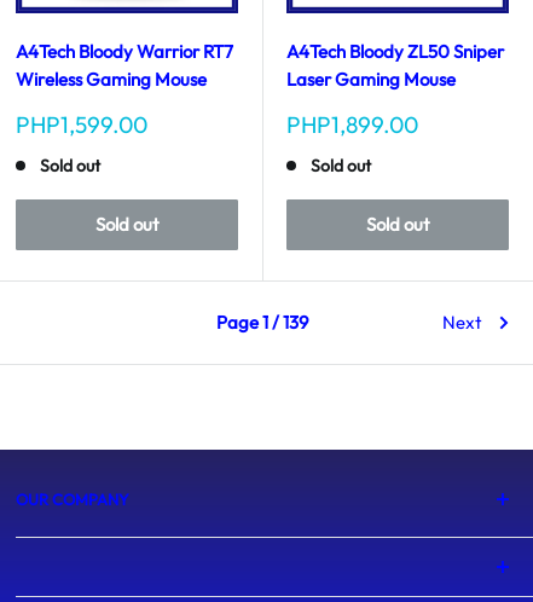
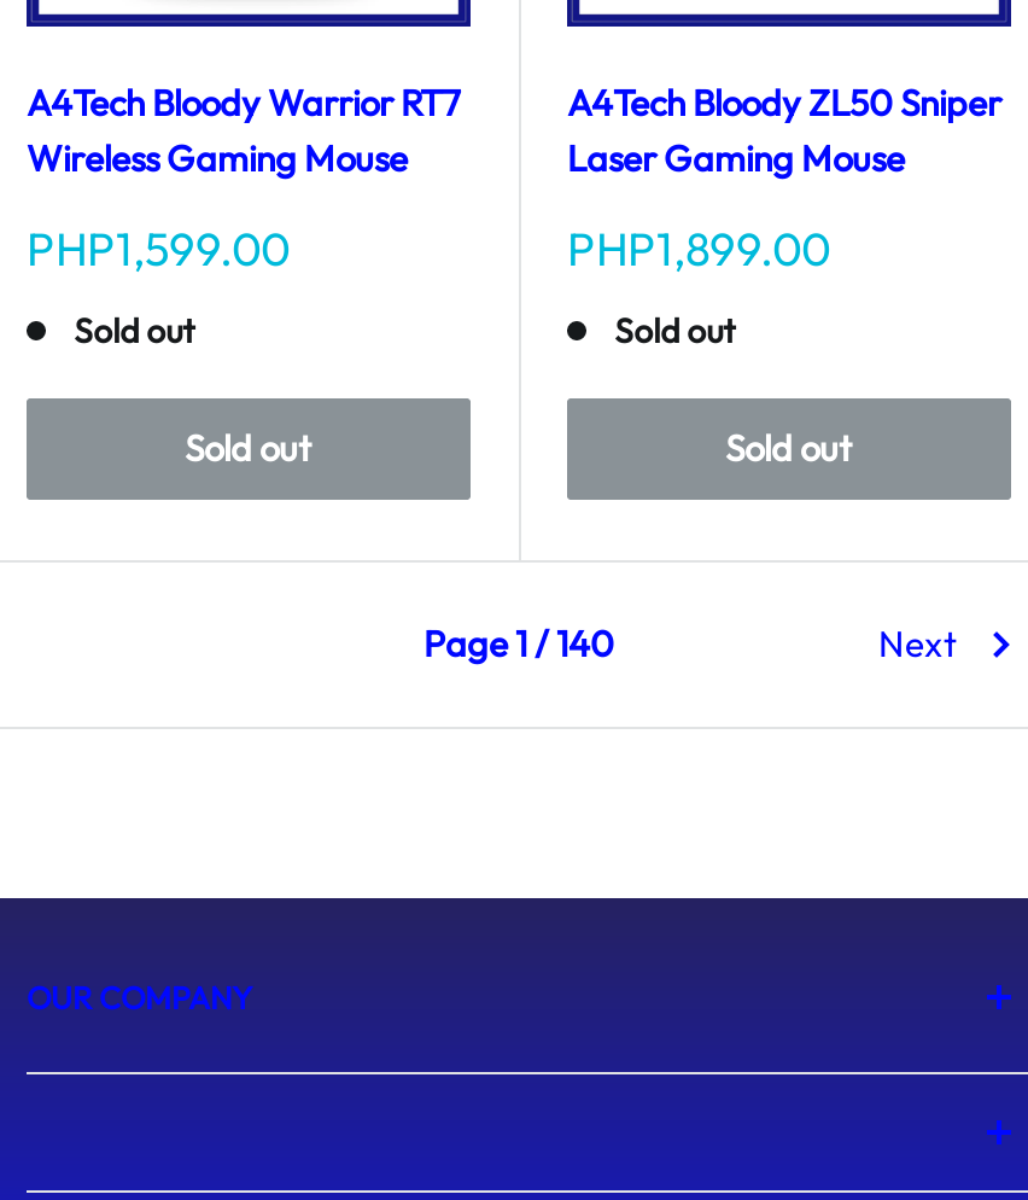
[216,311,308,334] Page 1 / 139 -> [424,621,614,666] Page 1 / 140

